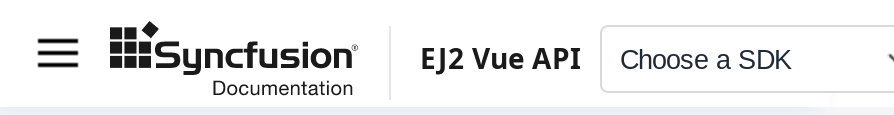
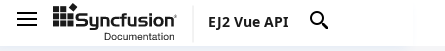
[620,44,792,74] Choose a SDK -> none

